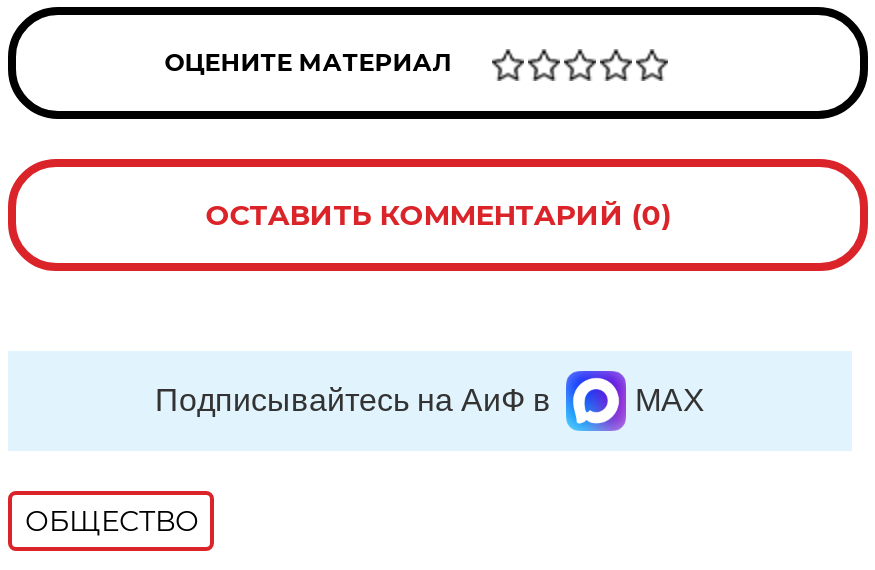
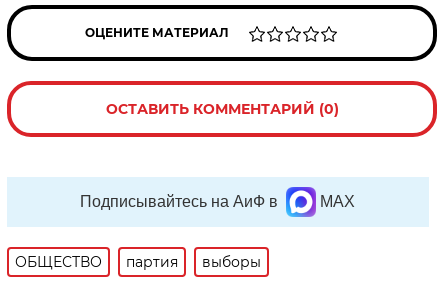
none -> [126,253,261,271] партия | выборы

